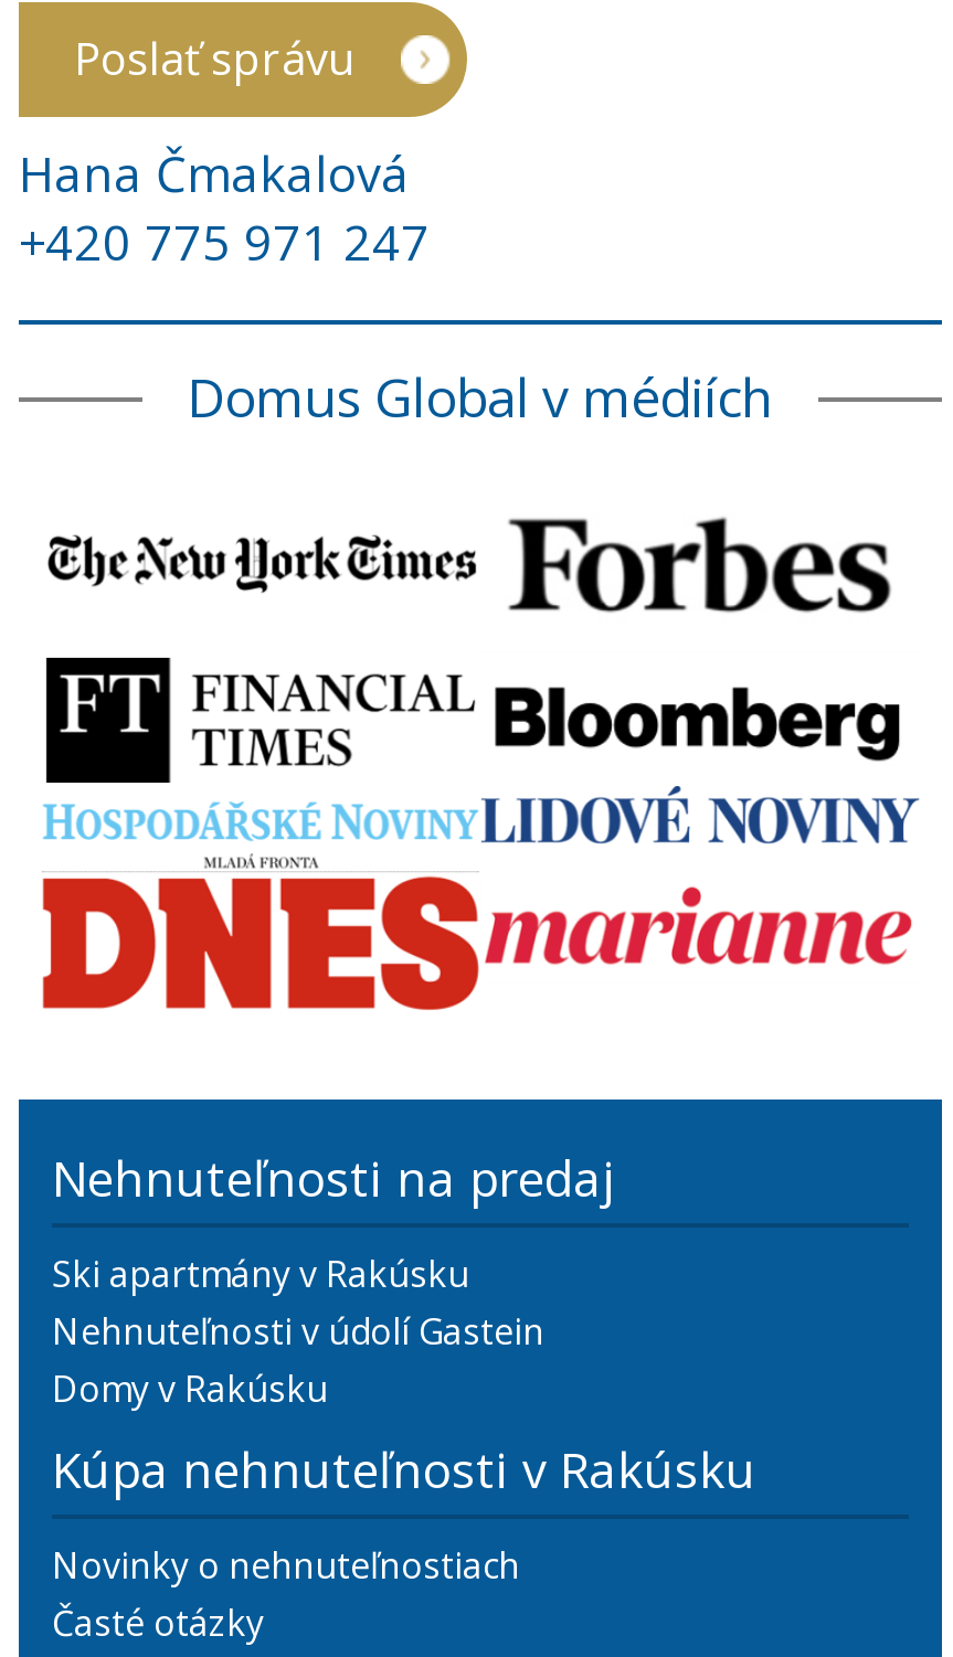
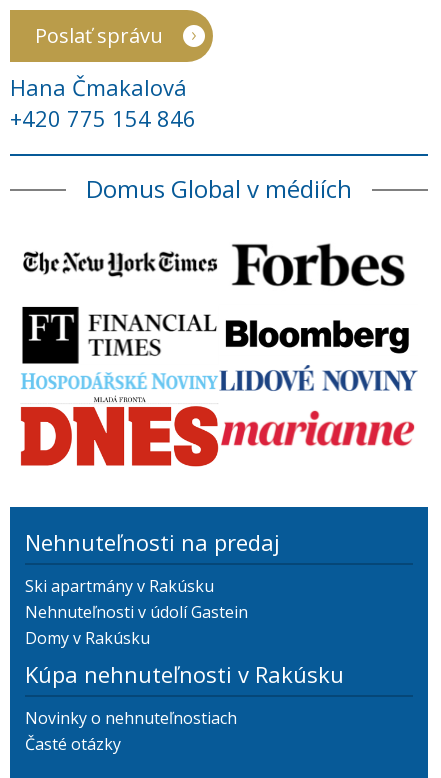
[19,208,430,274] +420 775 971 247 -> [10,103,196,133] +420 775 154 846

